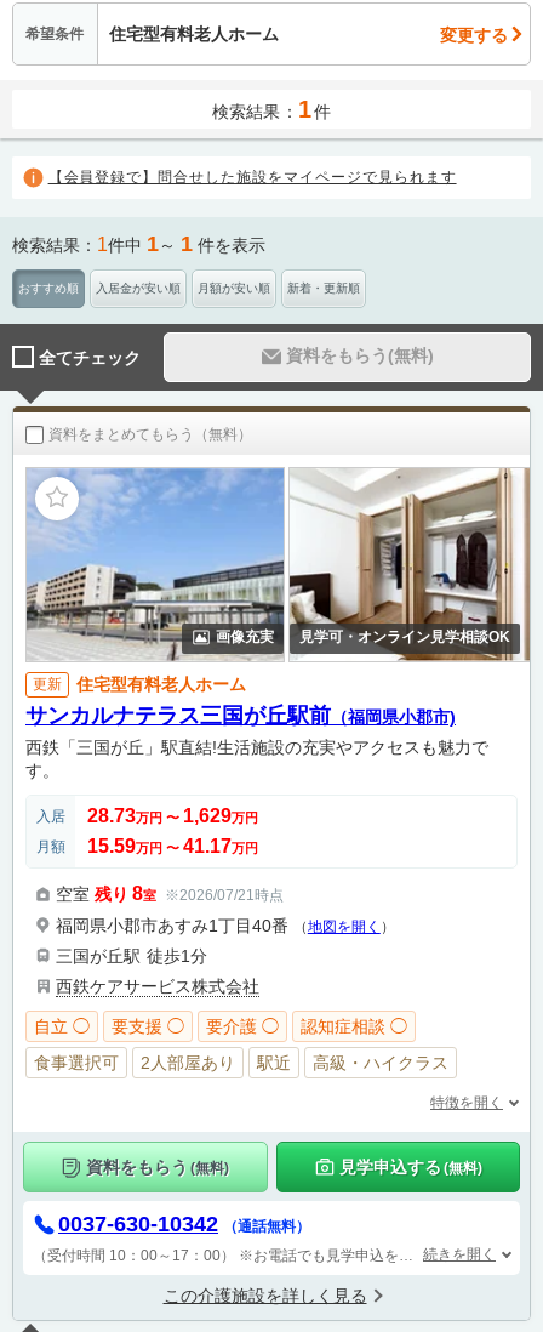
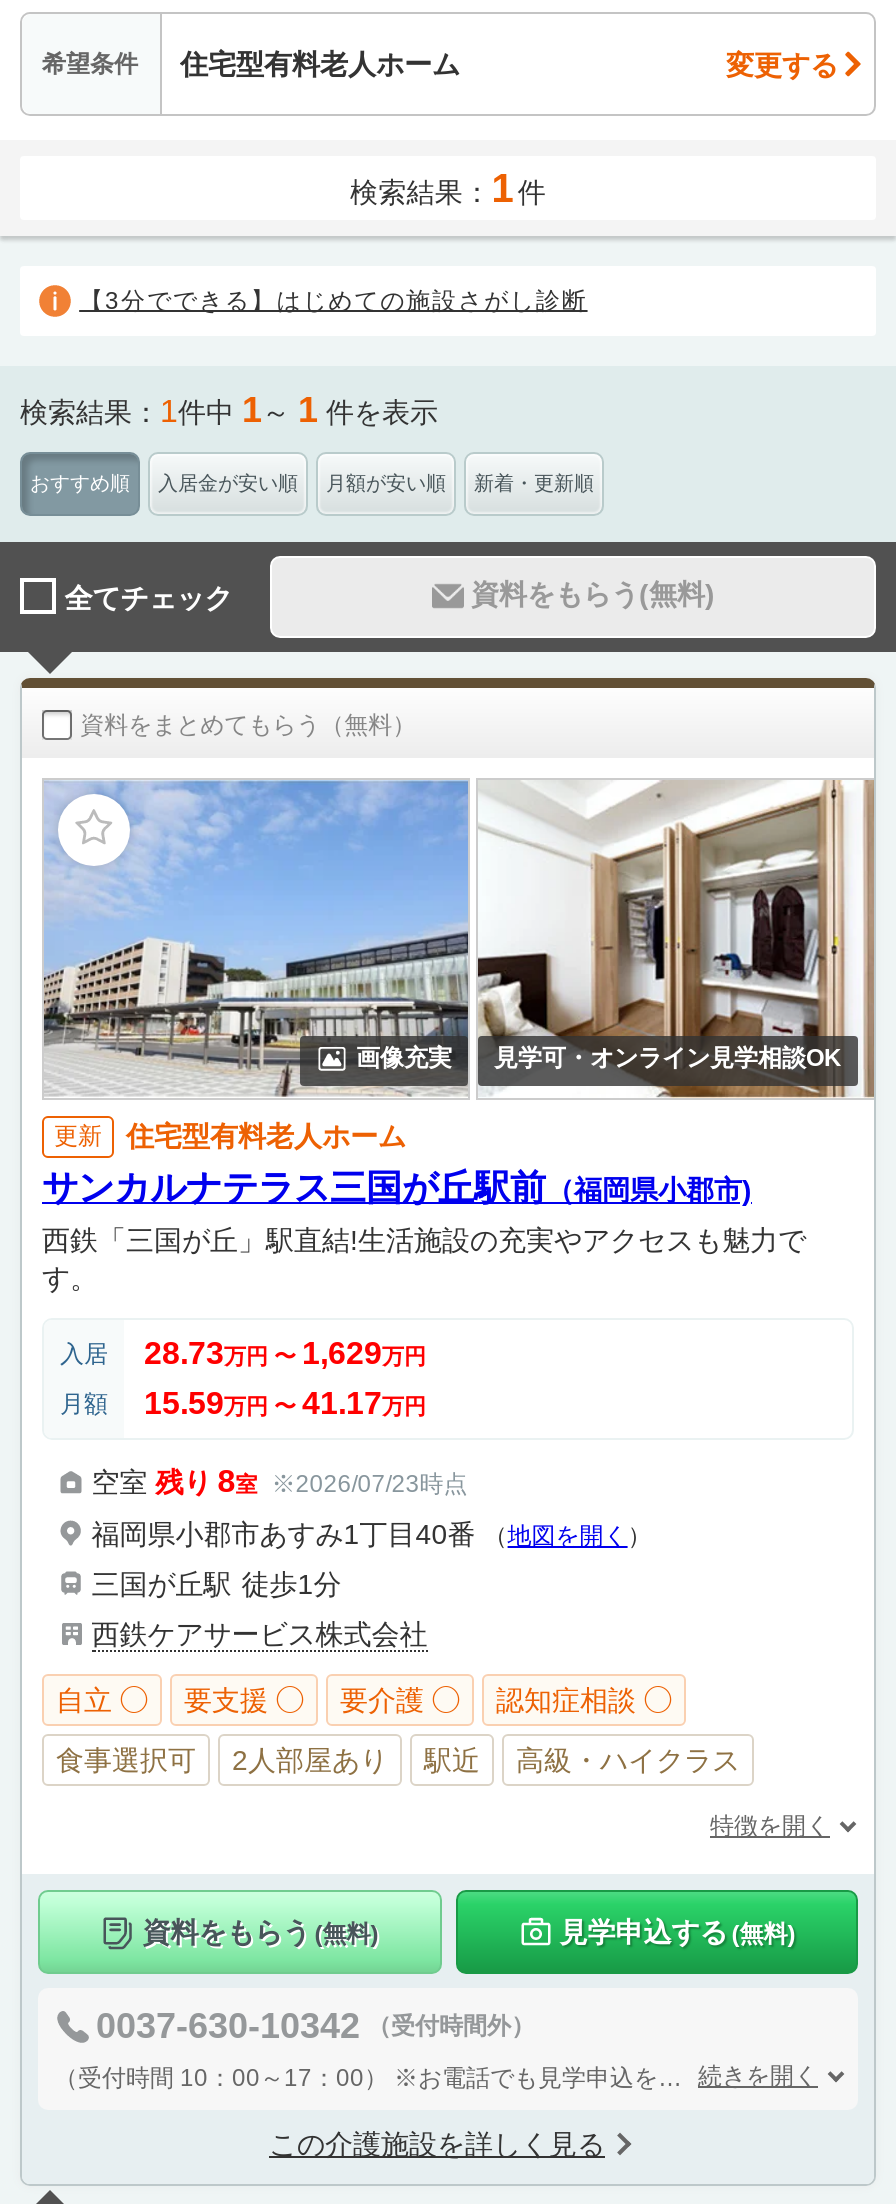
[48,169,456,186] 【会員登録で】問合せした施設をマイページで見られます -> [79,286,588,314] 【3分でできる】はじめての施設さがし診断
[56,883,283,904] 空室残り 8室 ※2026/07/21時点 -> [92,1464,468,1498] 空室残り 8室 ※2026/07/23時点
[58,1212,310,1236] 0037-630-10342 （通話無料） -> [96,2006,535,2046] 0037-630-10342 （受付時間外）

